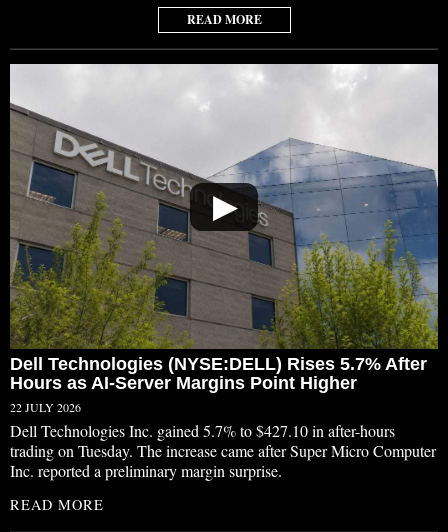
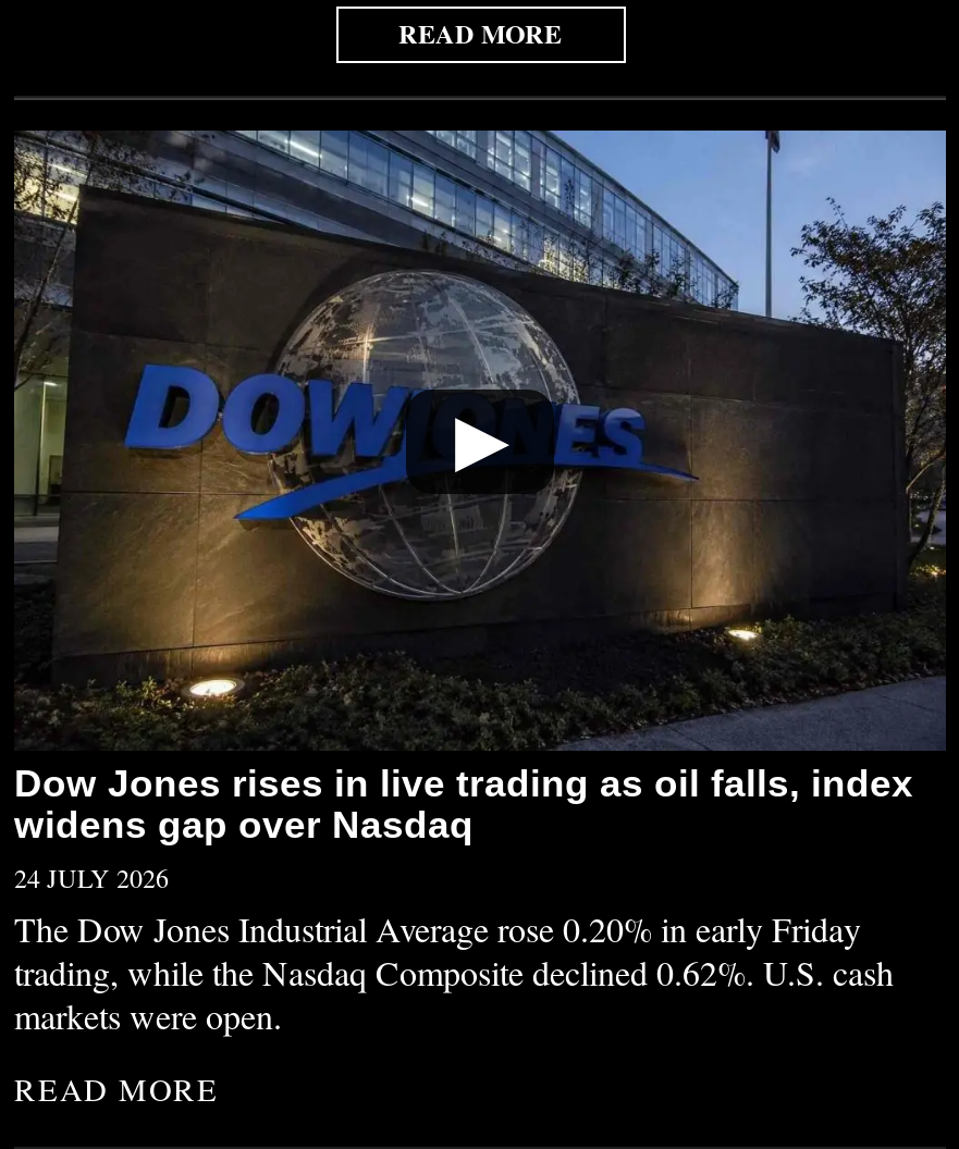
[9,63,439,481] [image] | Dell Technologies (NYSE:DELL) Rises 5.7% After | Hours as AI-Server Margins Point Higher | 22 JULY 2026 | Dell Technologies Inc. gained 5.7% to $427.10 in after-hours | trading on Tuesday. The increase came after Super Micro Computer | Inc. reported a preliminary margin surprise. -> [12,128,948,1038] [image] | Dow Jones rises in live trading as oil falls, index | widens gap over Nasdaq | 24 JULY 2026 | The Dow Jones Industrial Average rose 0.20% in early Friday | trading, while the Nasdaq Composite declined 0.62%. U.S. cash | markets were open.

